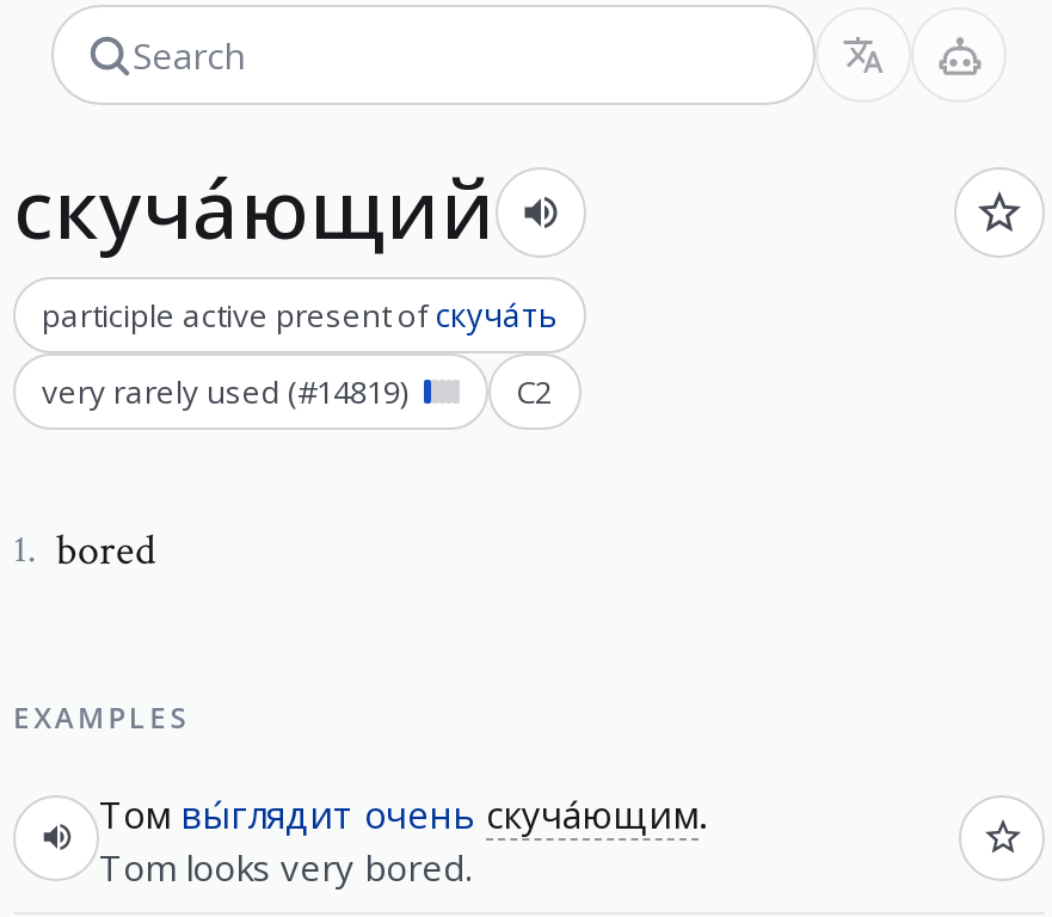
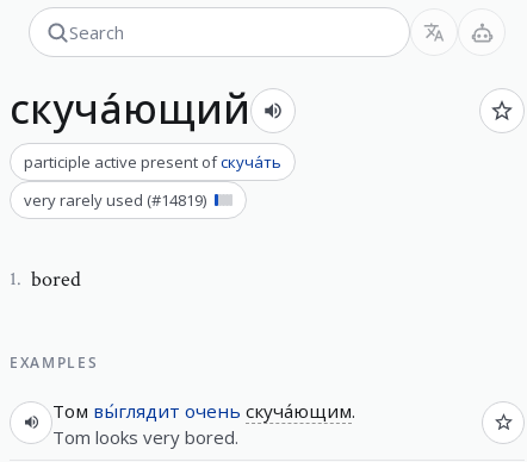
[516,369,552,412] C2 -> none

